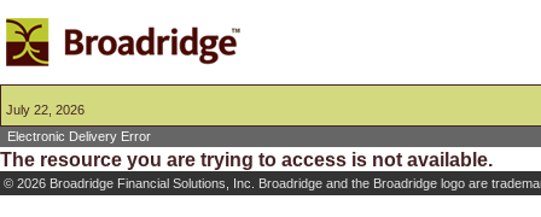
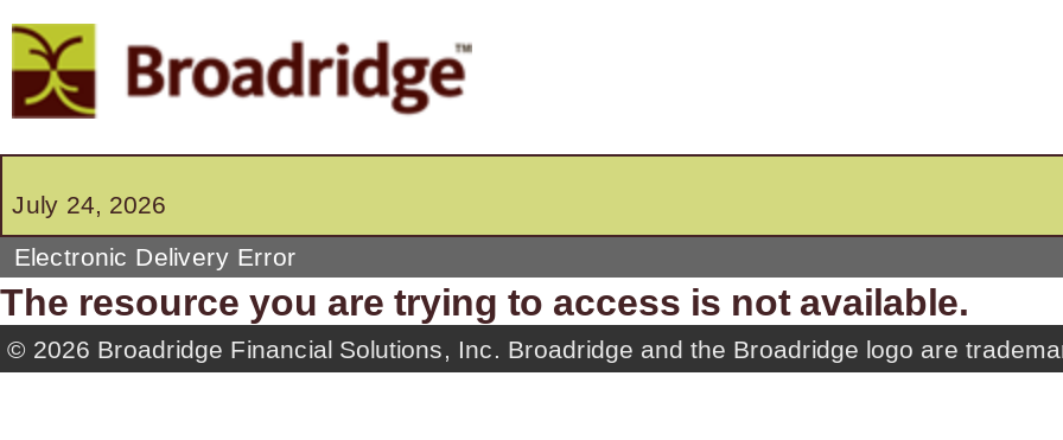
[6,102,85,117] July 22, 2026 -> [12,190,166,218] July 24, 2026

